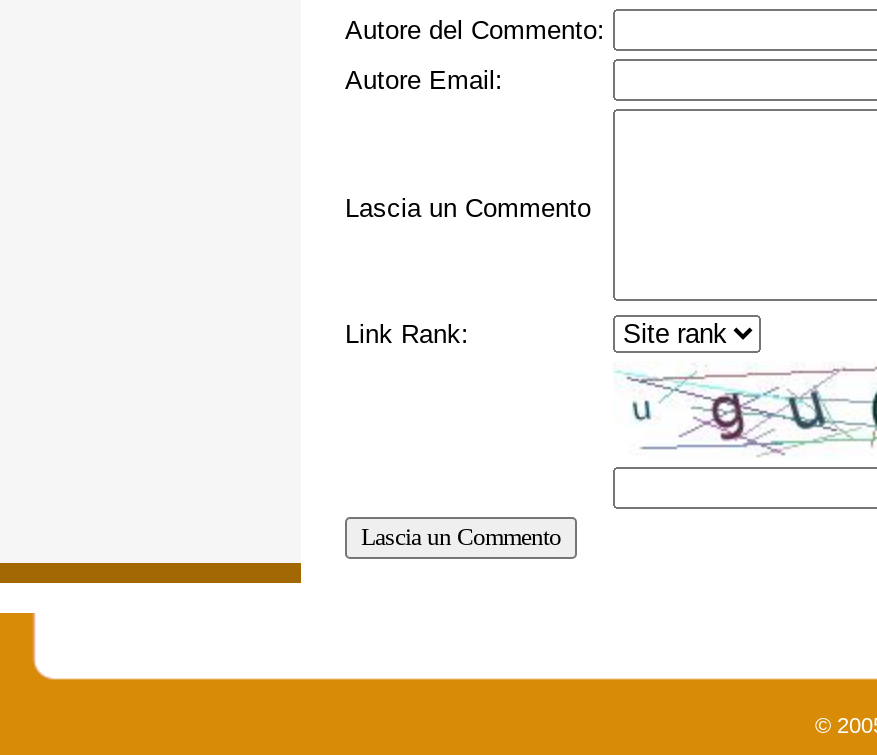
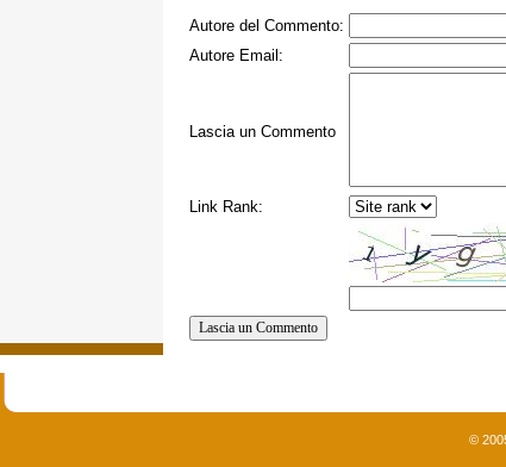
[617,367,871,459] [image] -> [349,228,502,282] [image]

